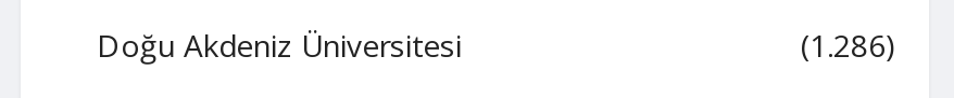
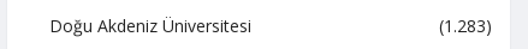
[801,24,896,65] (1.286) -> [439,14,492,37] (1.283)

